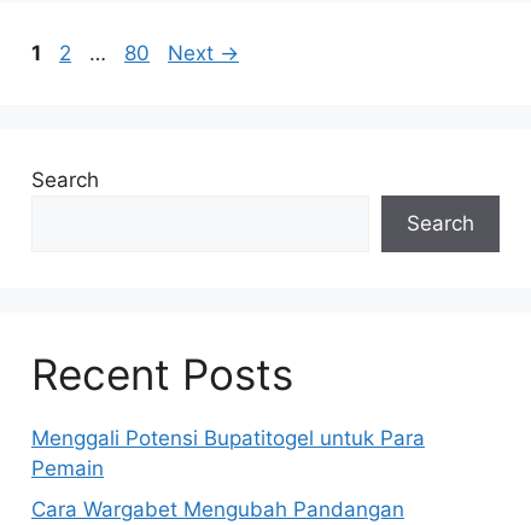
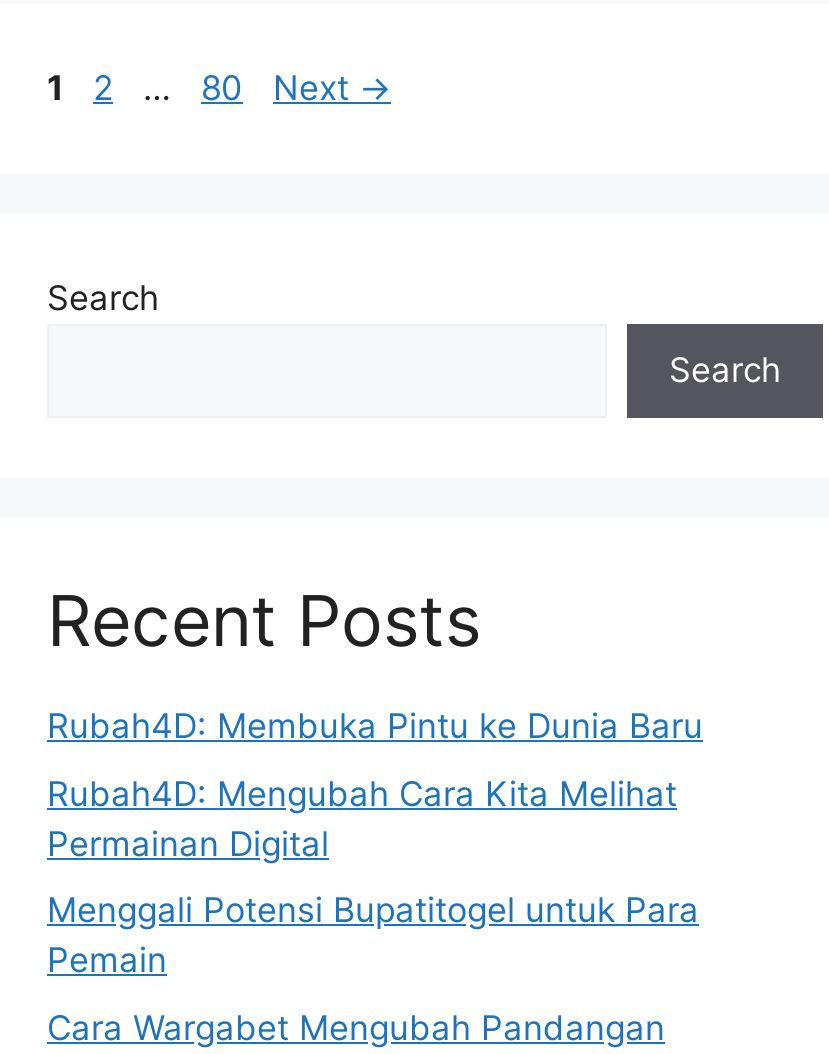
none -> [47,706,703,863] Rubah4D: Membuka Pintu ke Dunia Baru | Rubah4D: Mengubah Cara Kita Melihat | Permainan Digital

